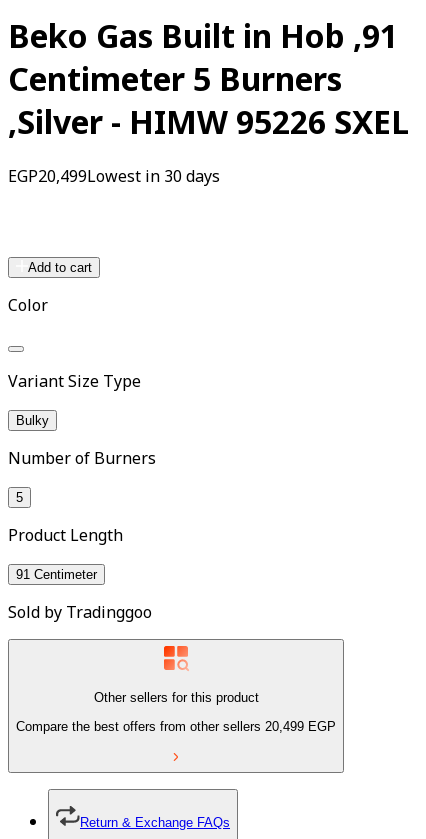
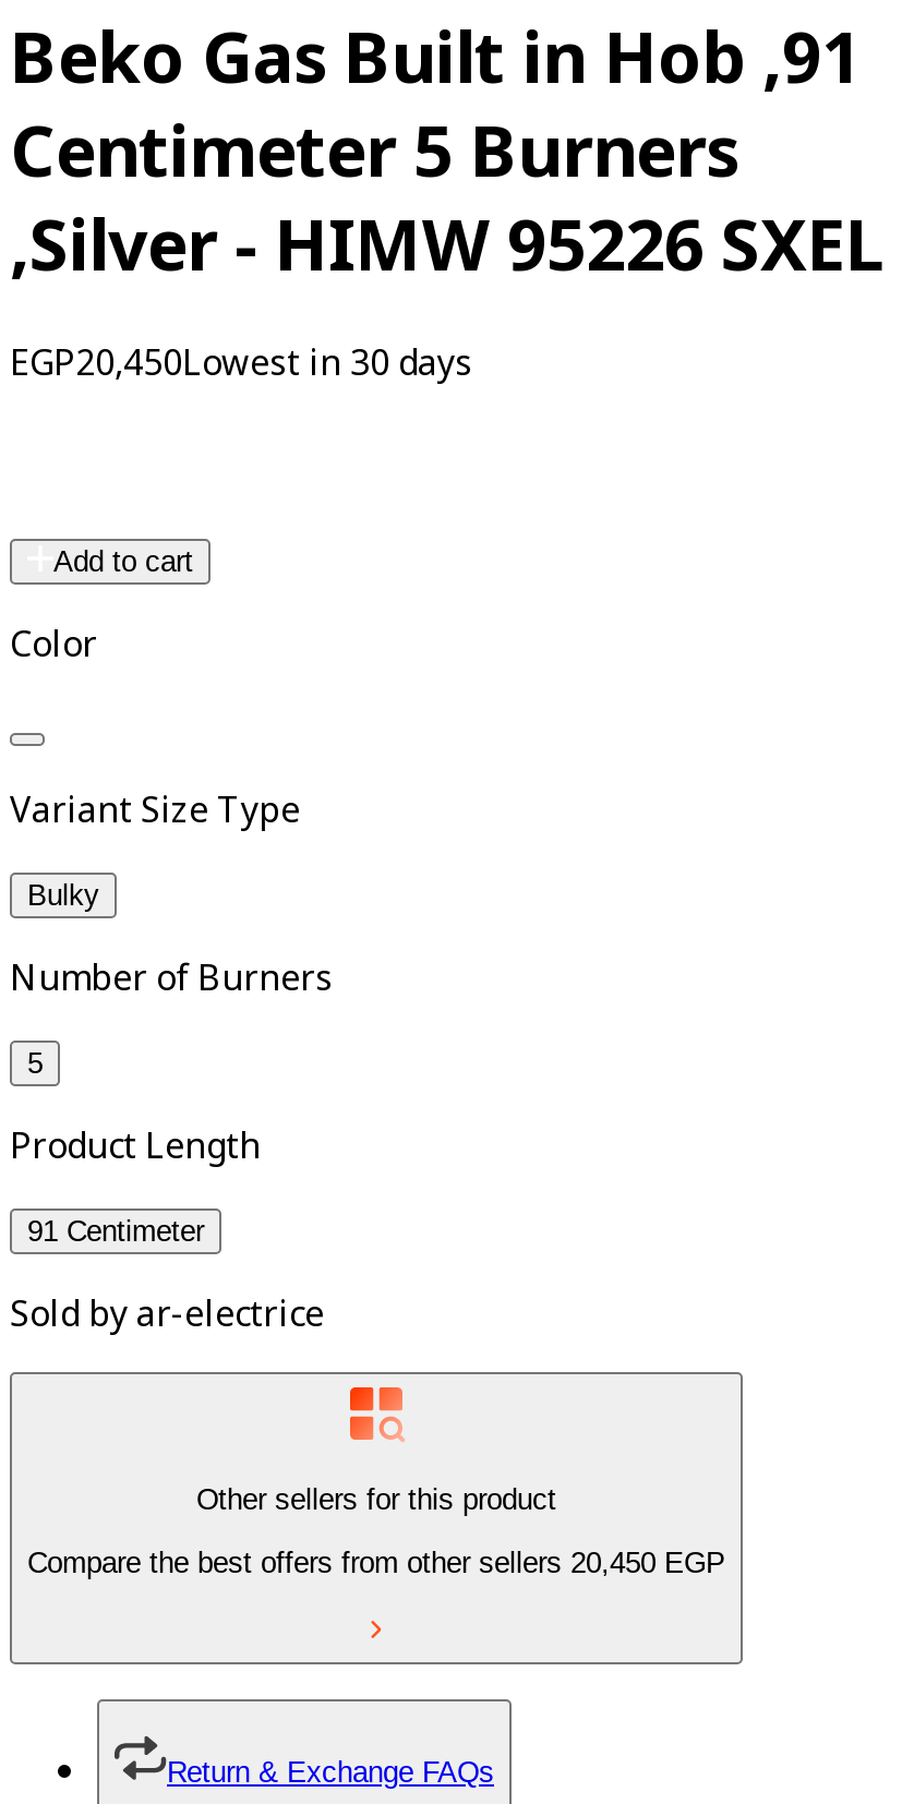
[8,165,220,187] EGP20,499Lowest in 30 days -> [10,338,472,386] EGP20,450Lowest in 30 days
[8,601,152,623] Sold by Tradinggoo -> [10,1289,324,1337] Sold by ar-electrice
[16,718,336,733] Compare the best offers from other sellers 20,499 EGP -> [27,1546,725,1578] Compare the best offers from other sellers 20,450 EGP

